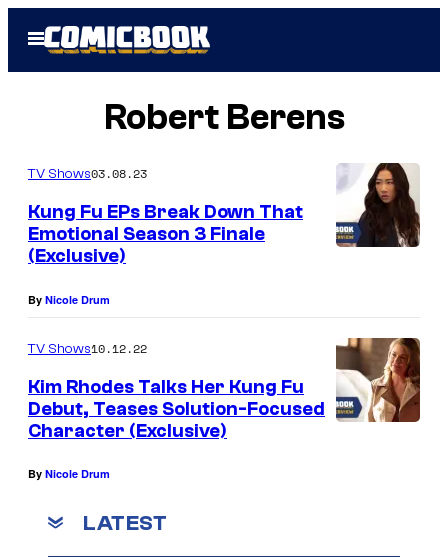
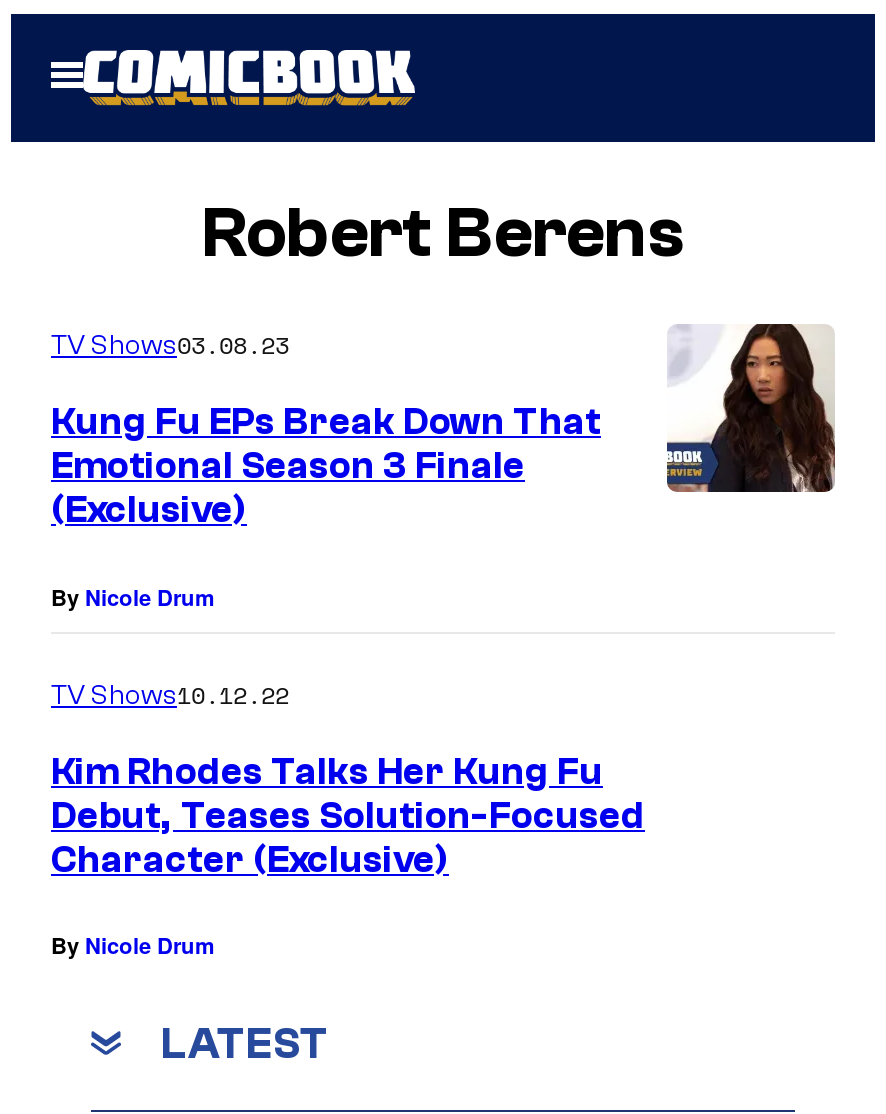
[335,337,421,423] [image] -> none

